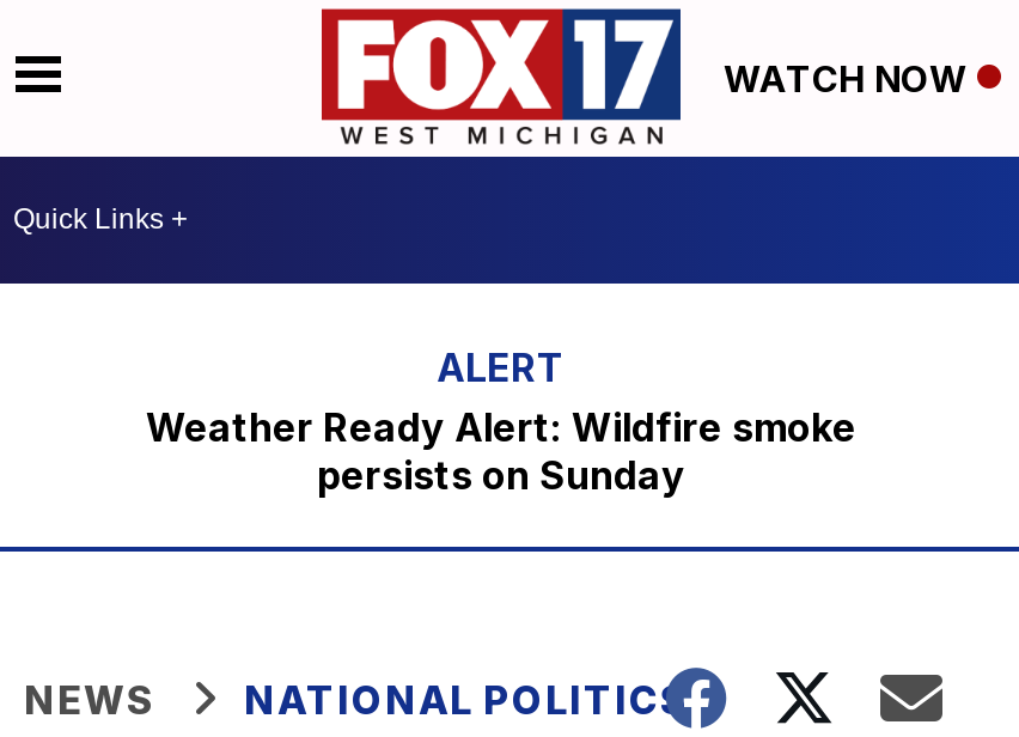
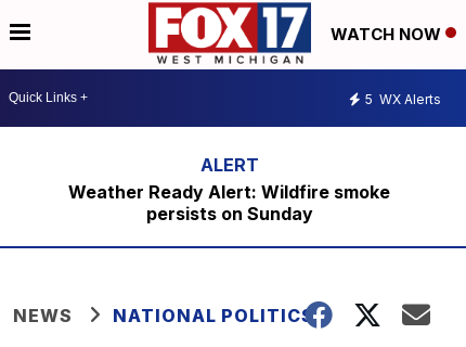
none -> [365,91,441,107] 5 WX Alerts

